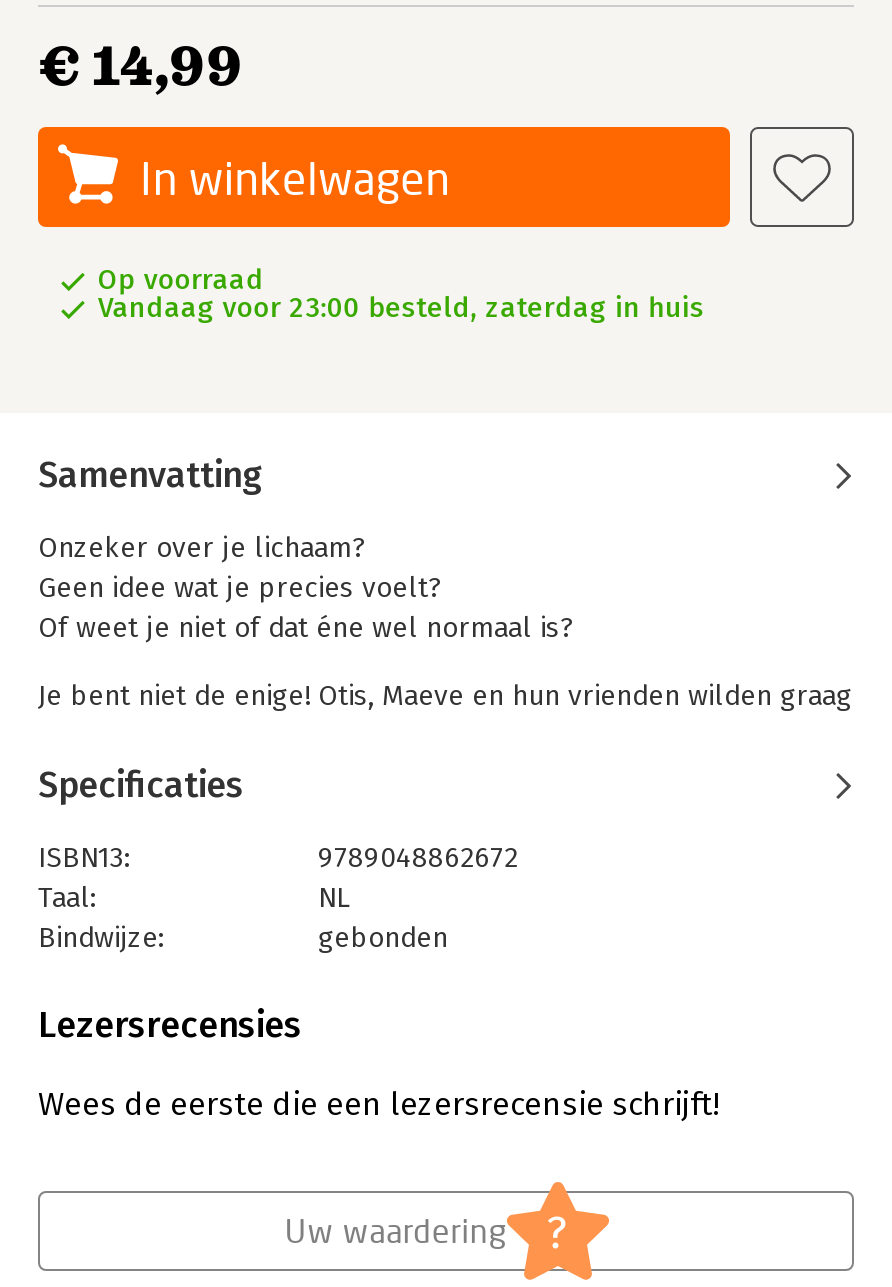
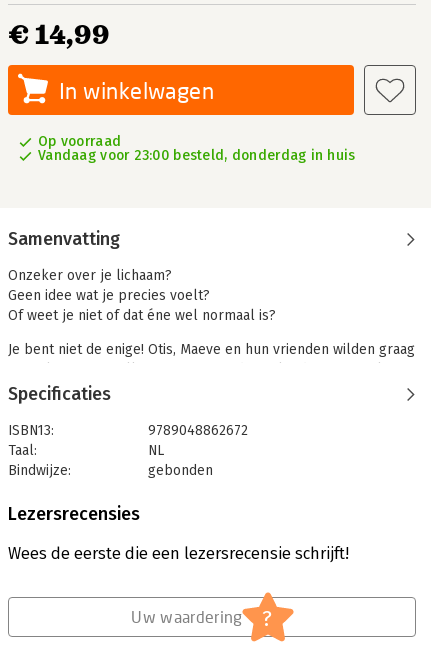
[98,291,705,325] Vandaag voor 23:00 besteld, zaterdag in huis -> [38,147,356,164] Vandaag voor 23:00 besteld, donderdag in huis

